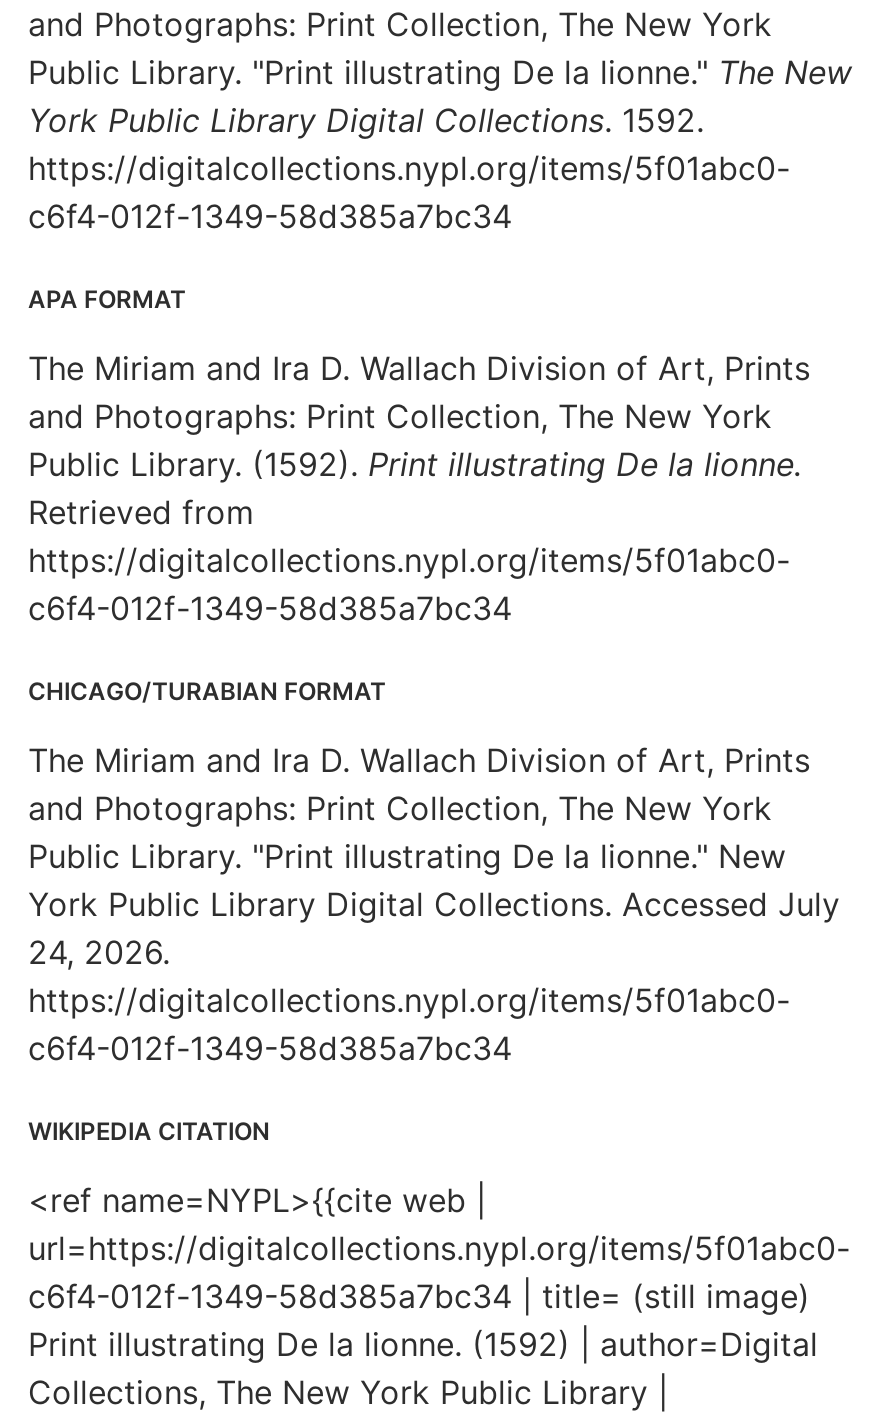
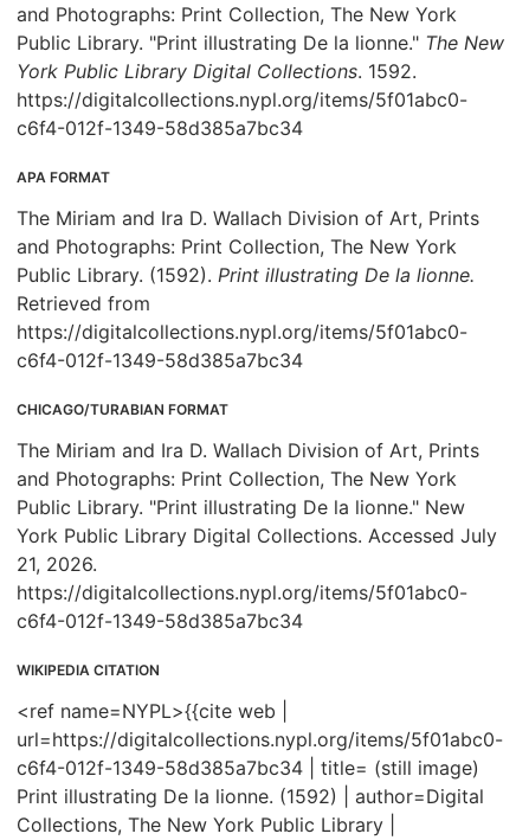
[28,932,170,972] 24, 2026. -> [17,552,97,576] 21, 2026.

